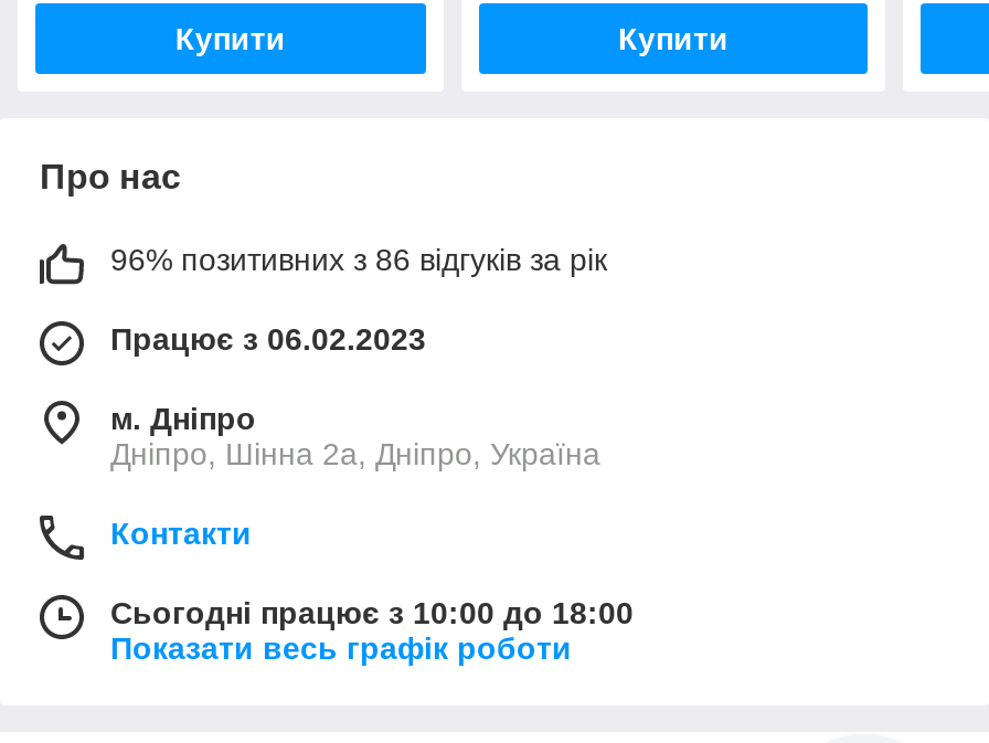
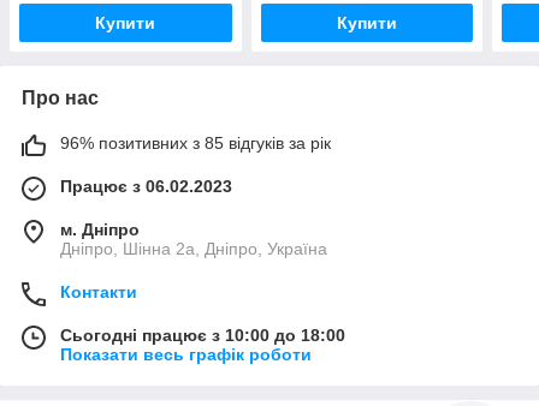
[110,241,607,277] 96% позитивних з 86 відгуків за рік -> [60,133,331,152] 96% позитивних з 85 відгуків за рік

